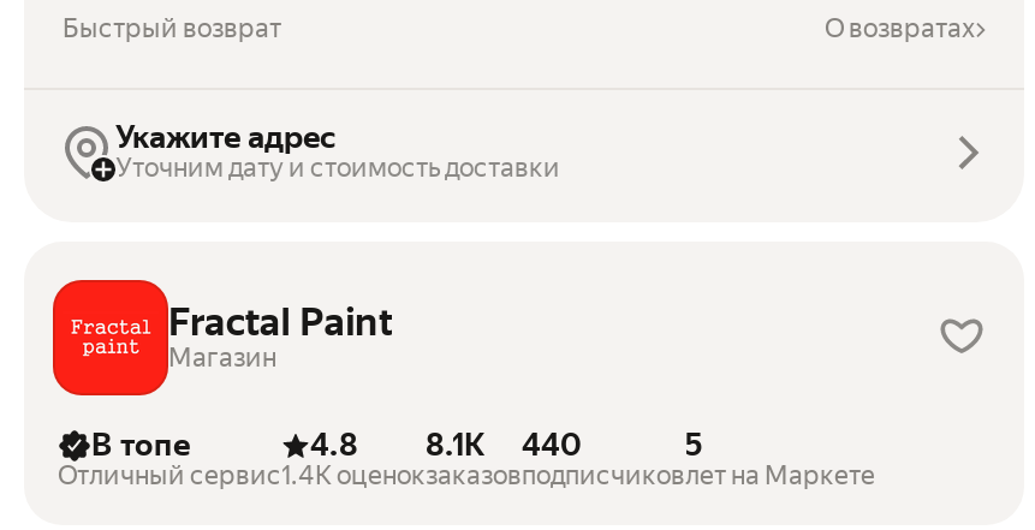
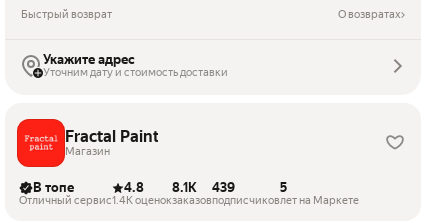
[310,427,582,463] 4.8 8.1K 440 -> [124,180,235,195] 4.8 8.1K 439

